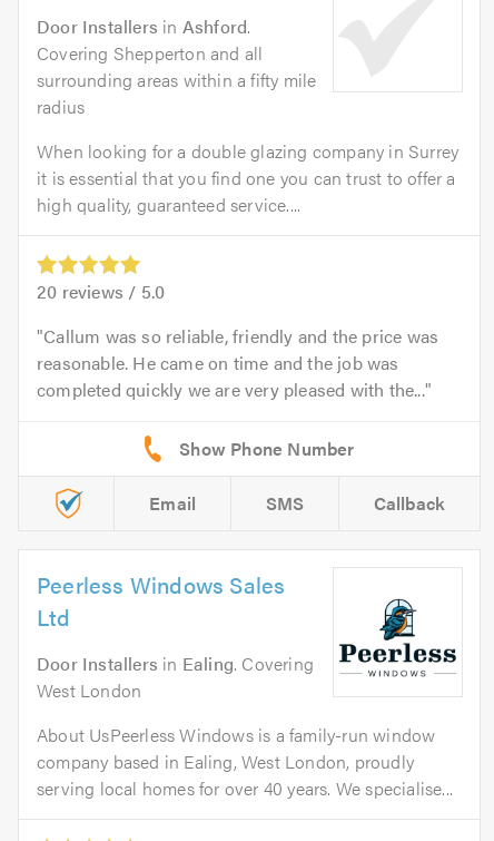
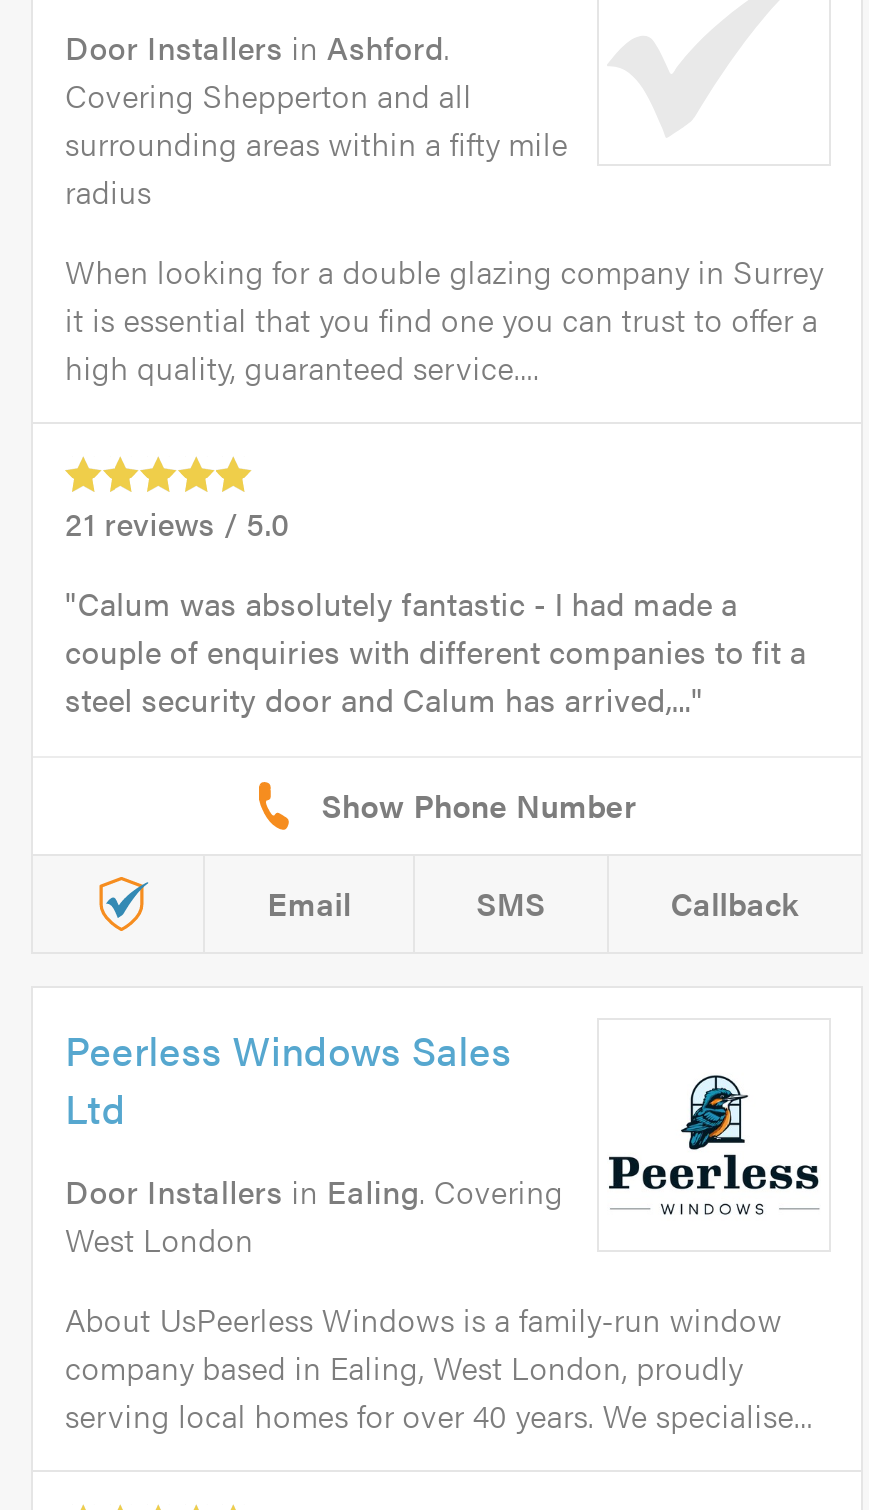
[37,279,165,305] 20 reviews / 5.0 -> [65,501,289,547] 21 reviews / 5.0
[37,323,439,403] Callum was so reliable, friendly and the price was | reasonable. He came on time and the job was | completed quickly we are very pleased with the... -> [65,581,806,723] Calum was absolutely fantastic - I had made a | couple of enquiries with different companies to fit a | steel security door and Calum has arrived,...

